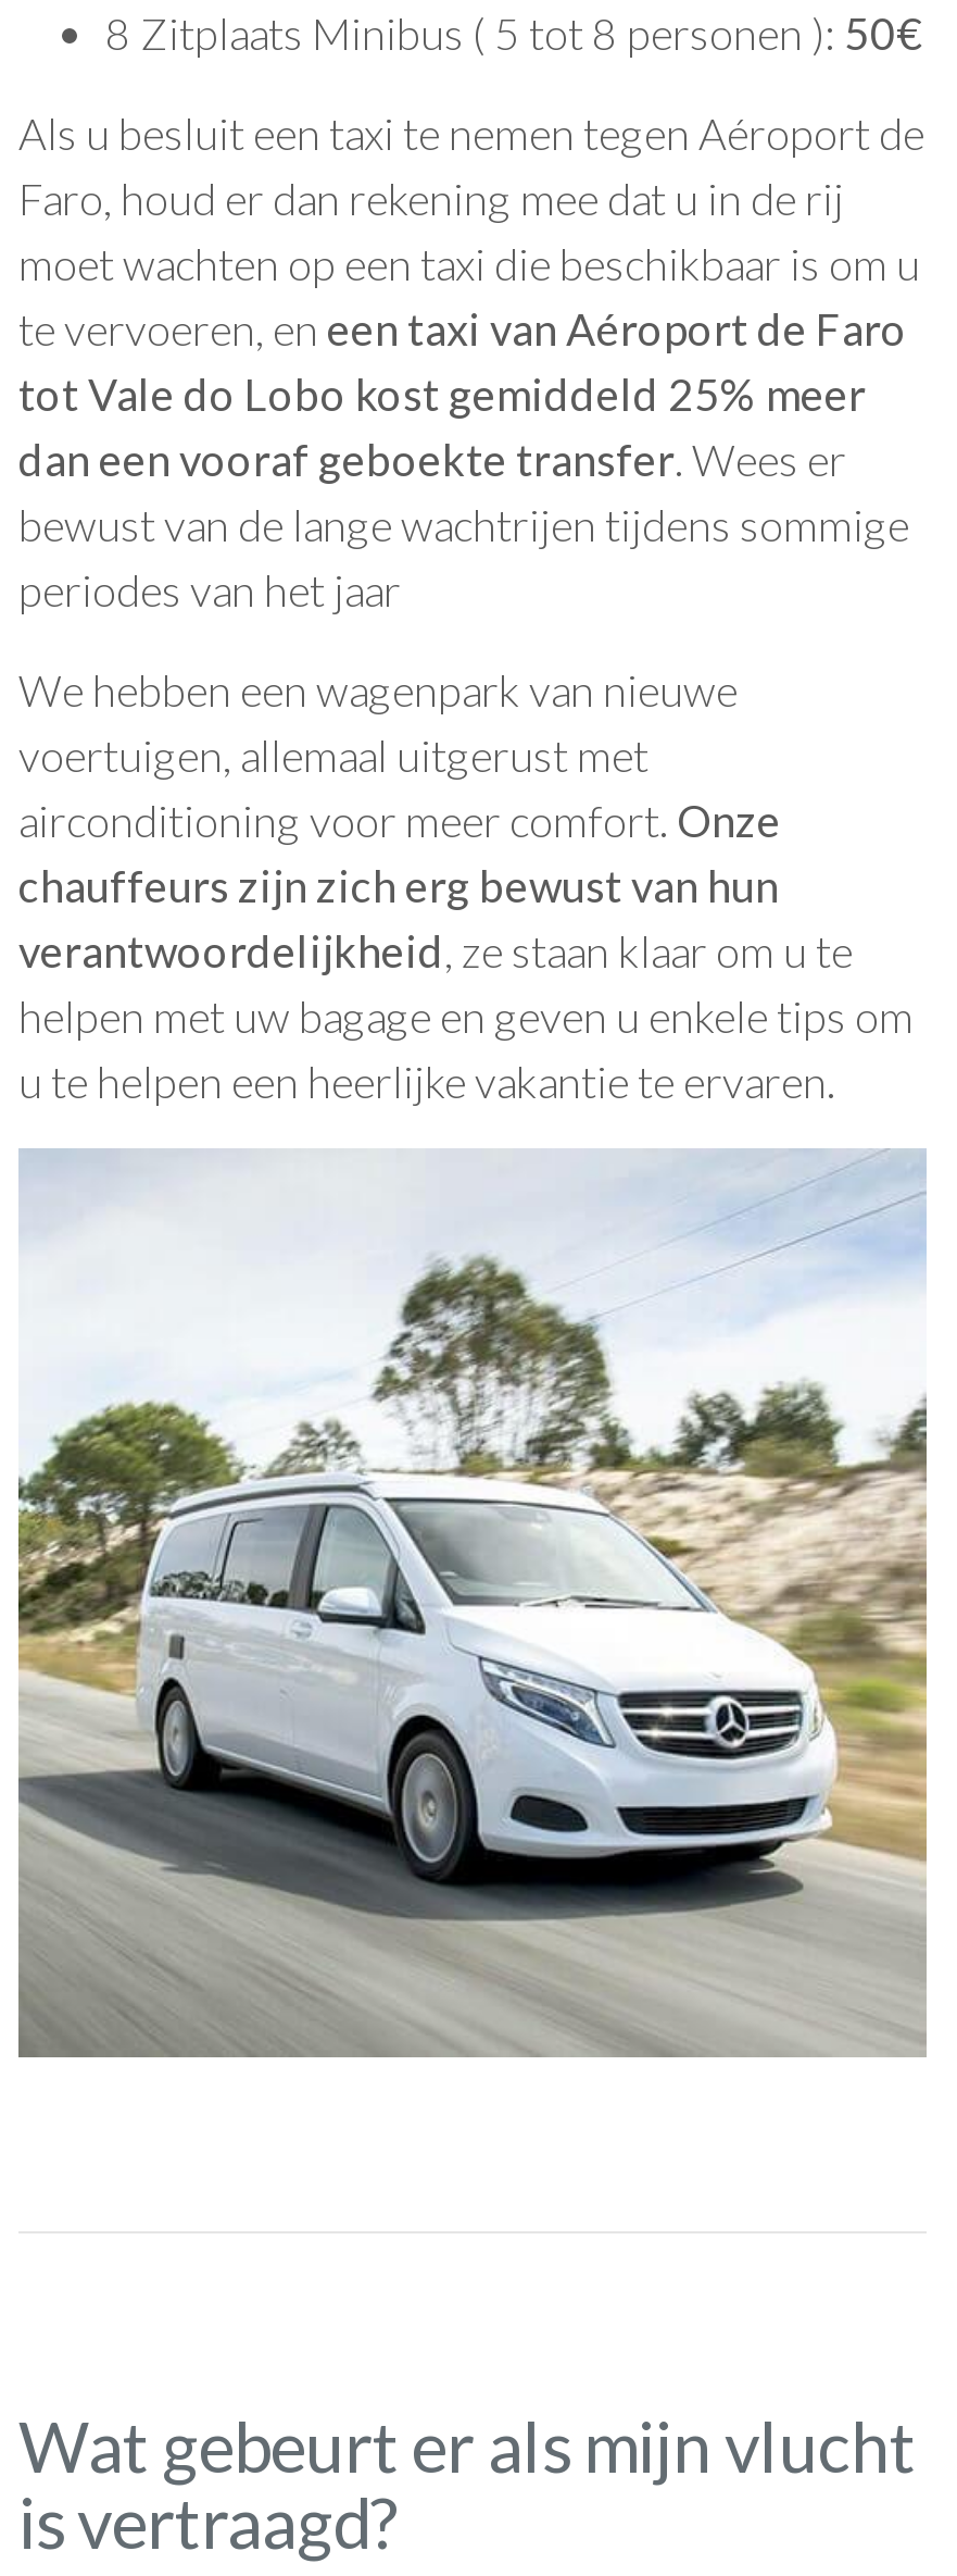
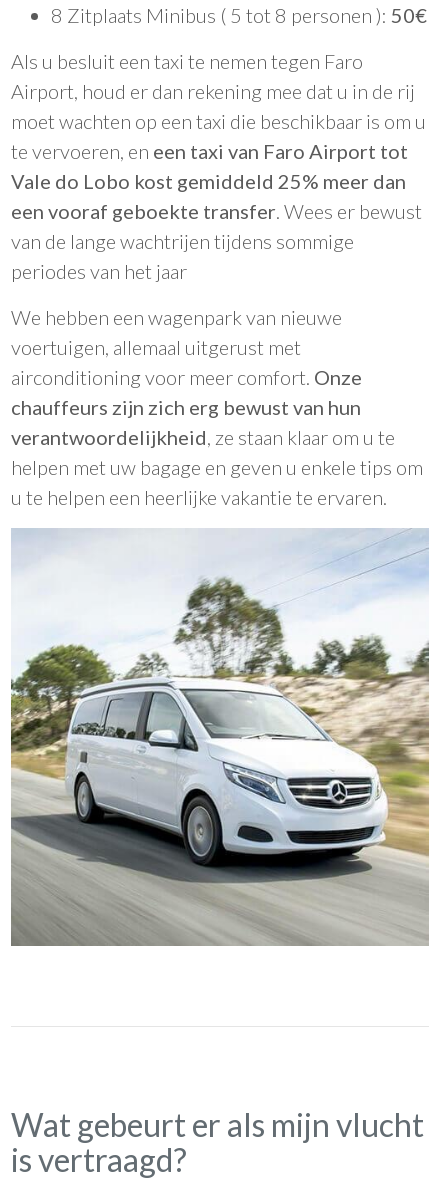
[18,107,924,225] Als u besluit een taxi te nemen tegen Aéroport de | Faro, houd er dan rekening mee dat u in de rij -> [11,49,415,103] Als u besluit een taxi te nemen tegen Faro | Airport, houd er dan rekening mee dat u in de rij
[18,303,909,551] te vervoeren, en een taxi van Aéroport de Faro | tot Vale do Lobo kost gemiddeld 25% meer | dan een vooraf geboekte transfer. Wees er | bewust van de lange wachtrijen tijdens sommige -> [11,139,422,253] te vervoeren, en een taxi van Faro Airport tot | Vale do Lobo kost gemiddeld 25% meer dan | een vooraf geboekte transfer. Wees er bewust | van de lange wachtrijen tijdens sommige

